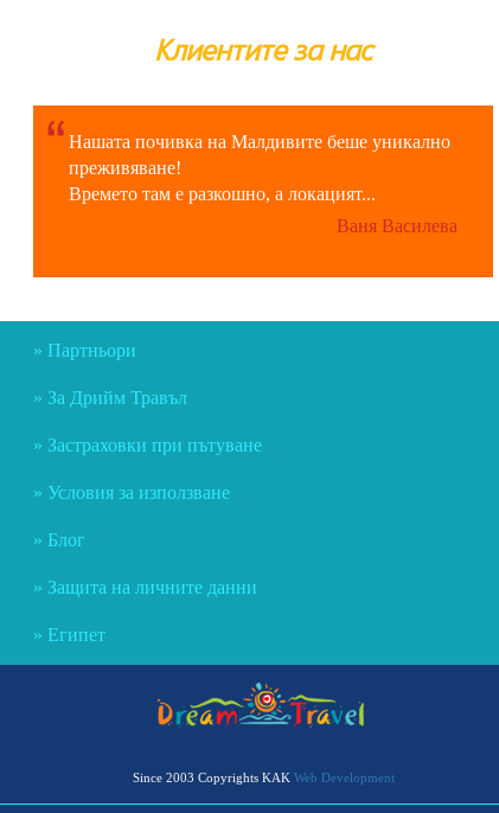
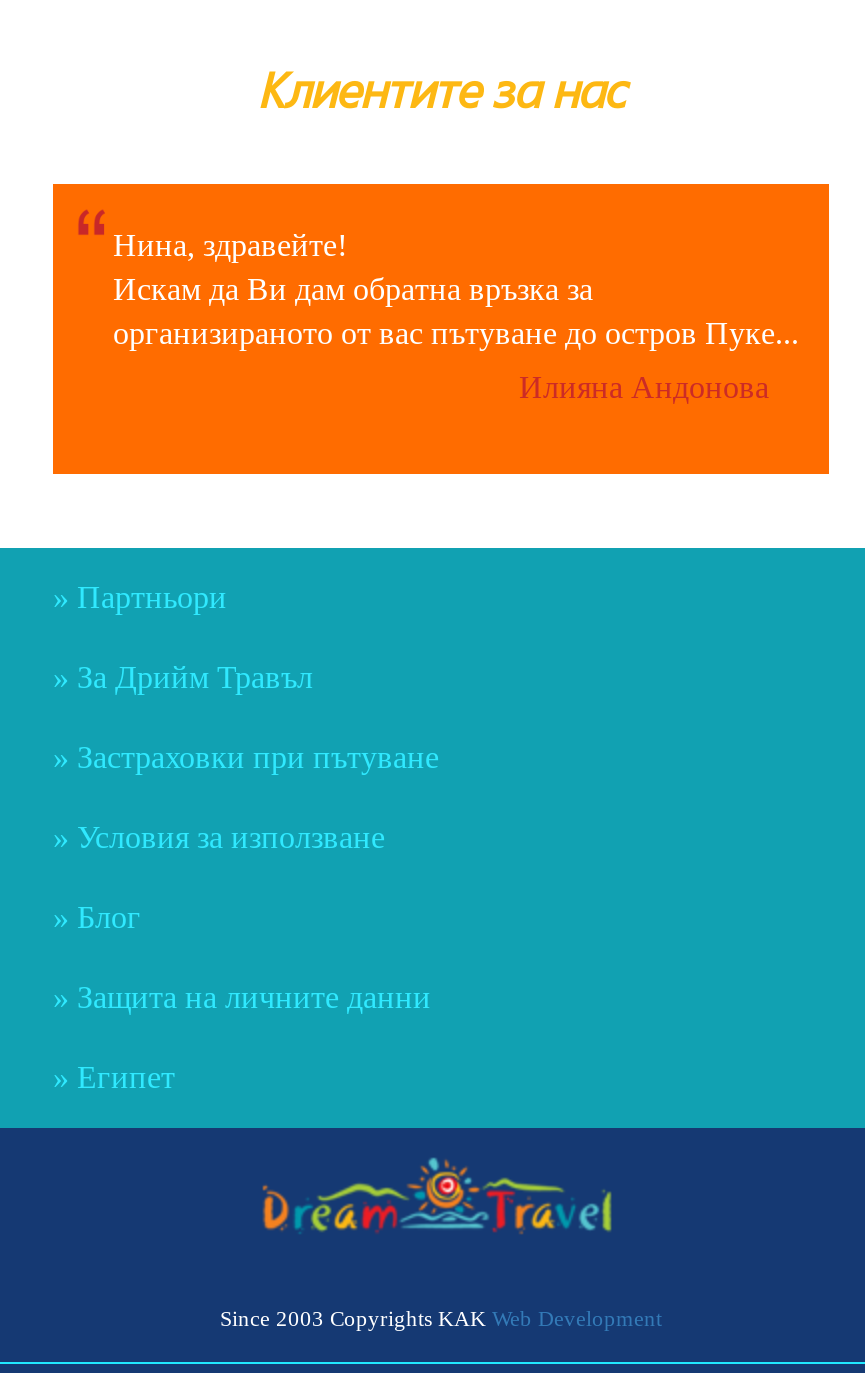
[69,132,450,204] Нашата почивка на Малдивите беше уникално | преживяване! | Времето там е разкошно, а локацият... -> [113,228,799,350] Нина, здравейте! | Искам да Ви дам обратна връзка за | организираното от вас пътуване до остров Пуке...
[337,216,458,236] Ваня Василева -> [519,370,769,404] Илияна Андонова

